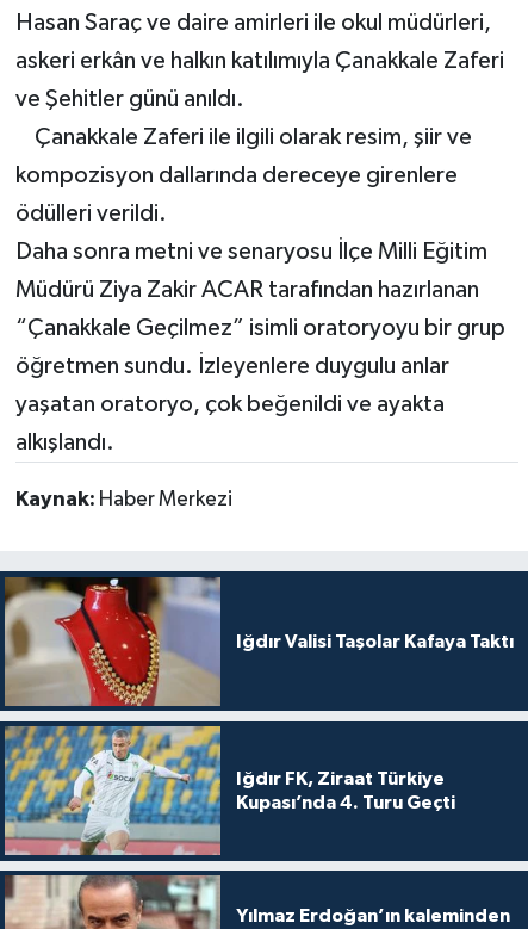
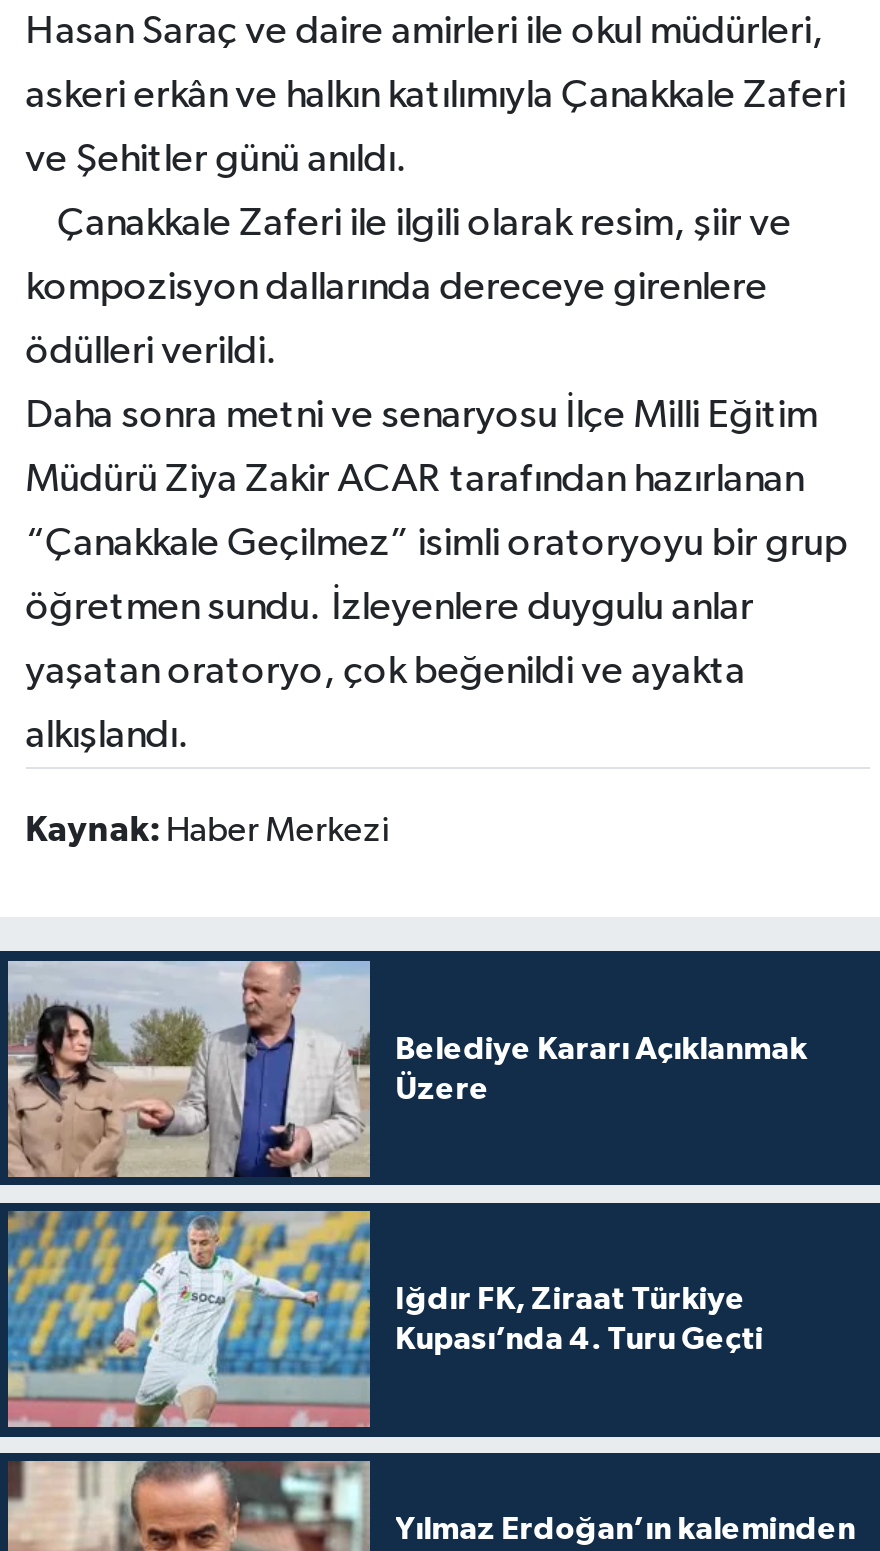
[5,576,513,707] [image] | Iğdır Valisi Taşolar Kafaya Taktı -> [6,959,807,1179] [image] | Belediye Kararı Açıklanmak | Üzere

